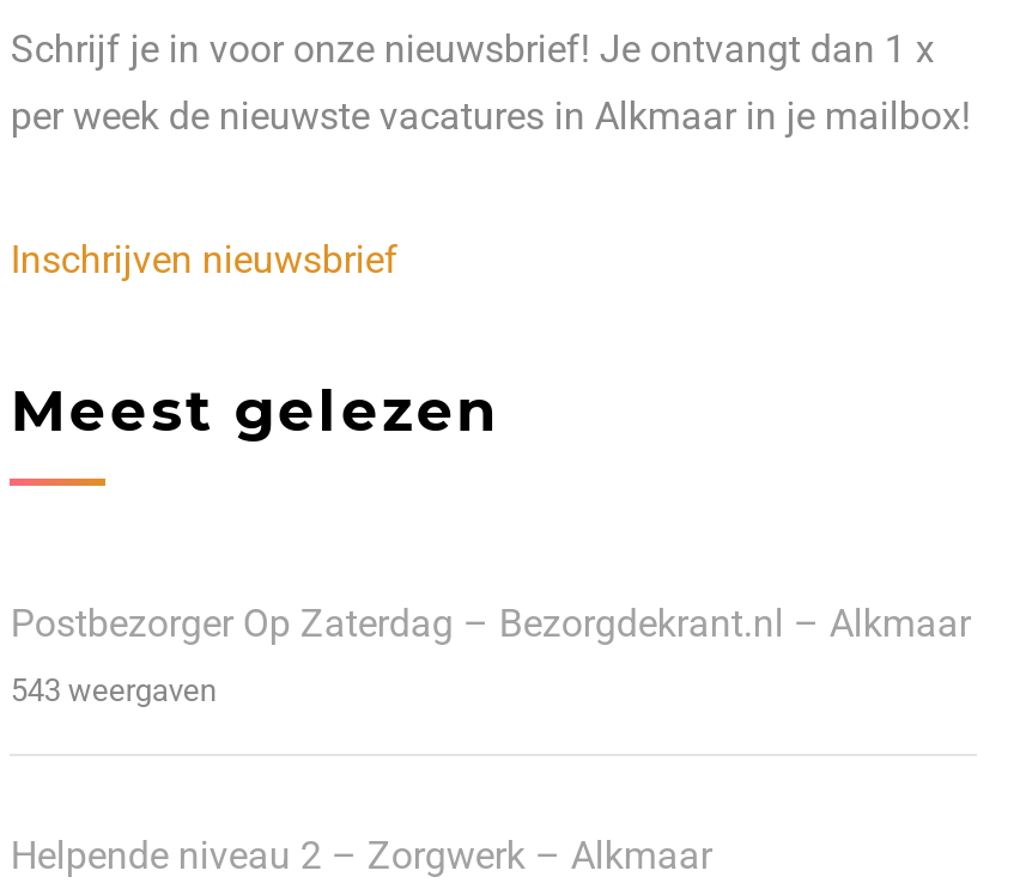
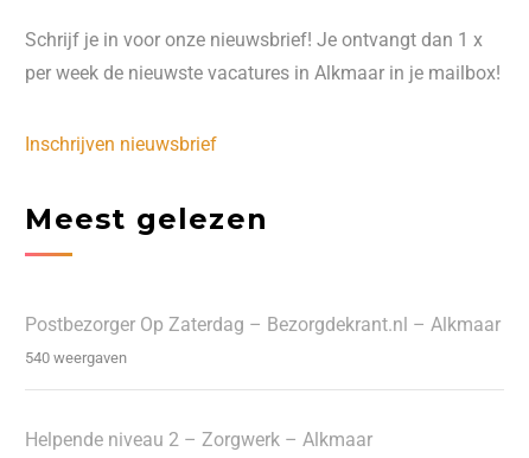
[11,671,216,707] 543 weergaven -> [25,349,127,367] 540 weergaven

